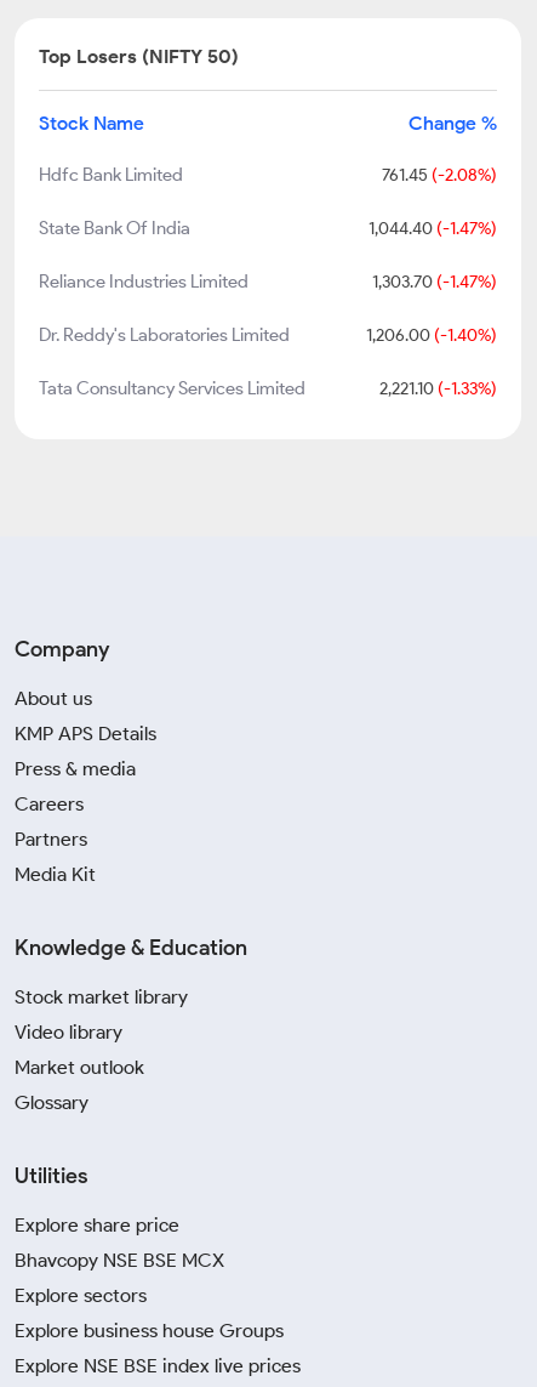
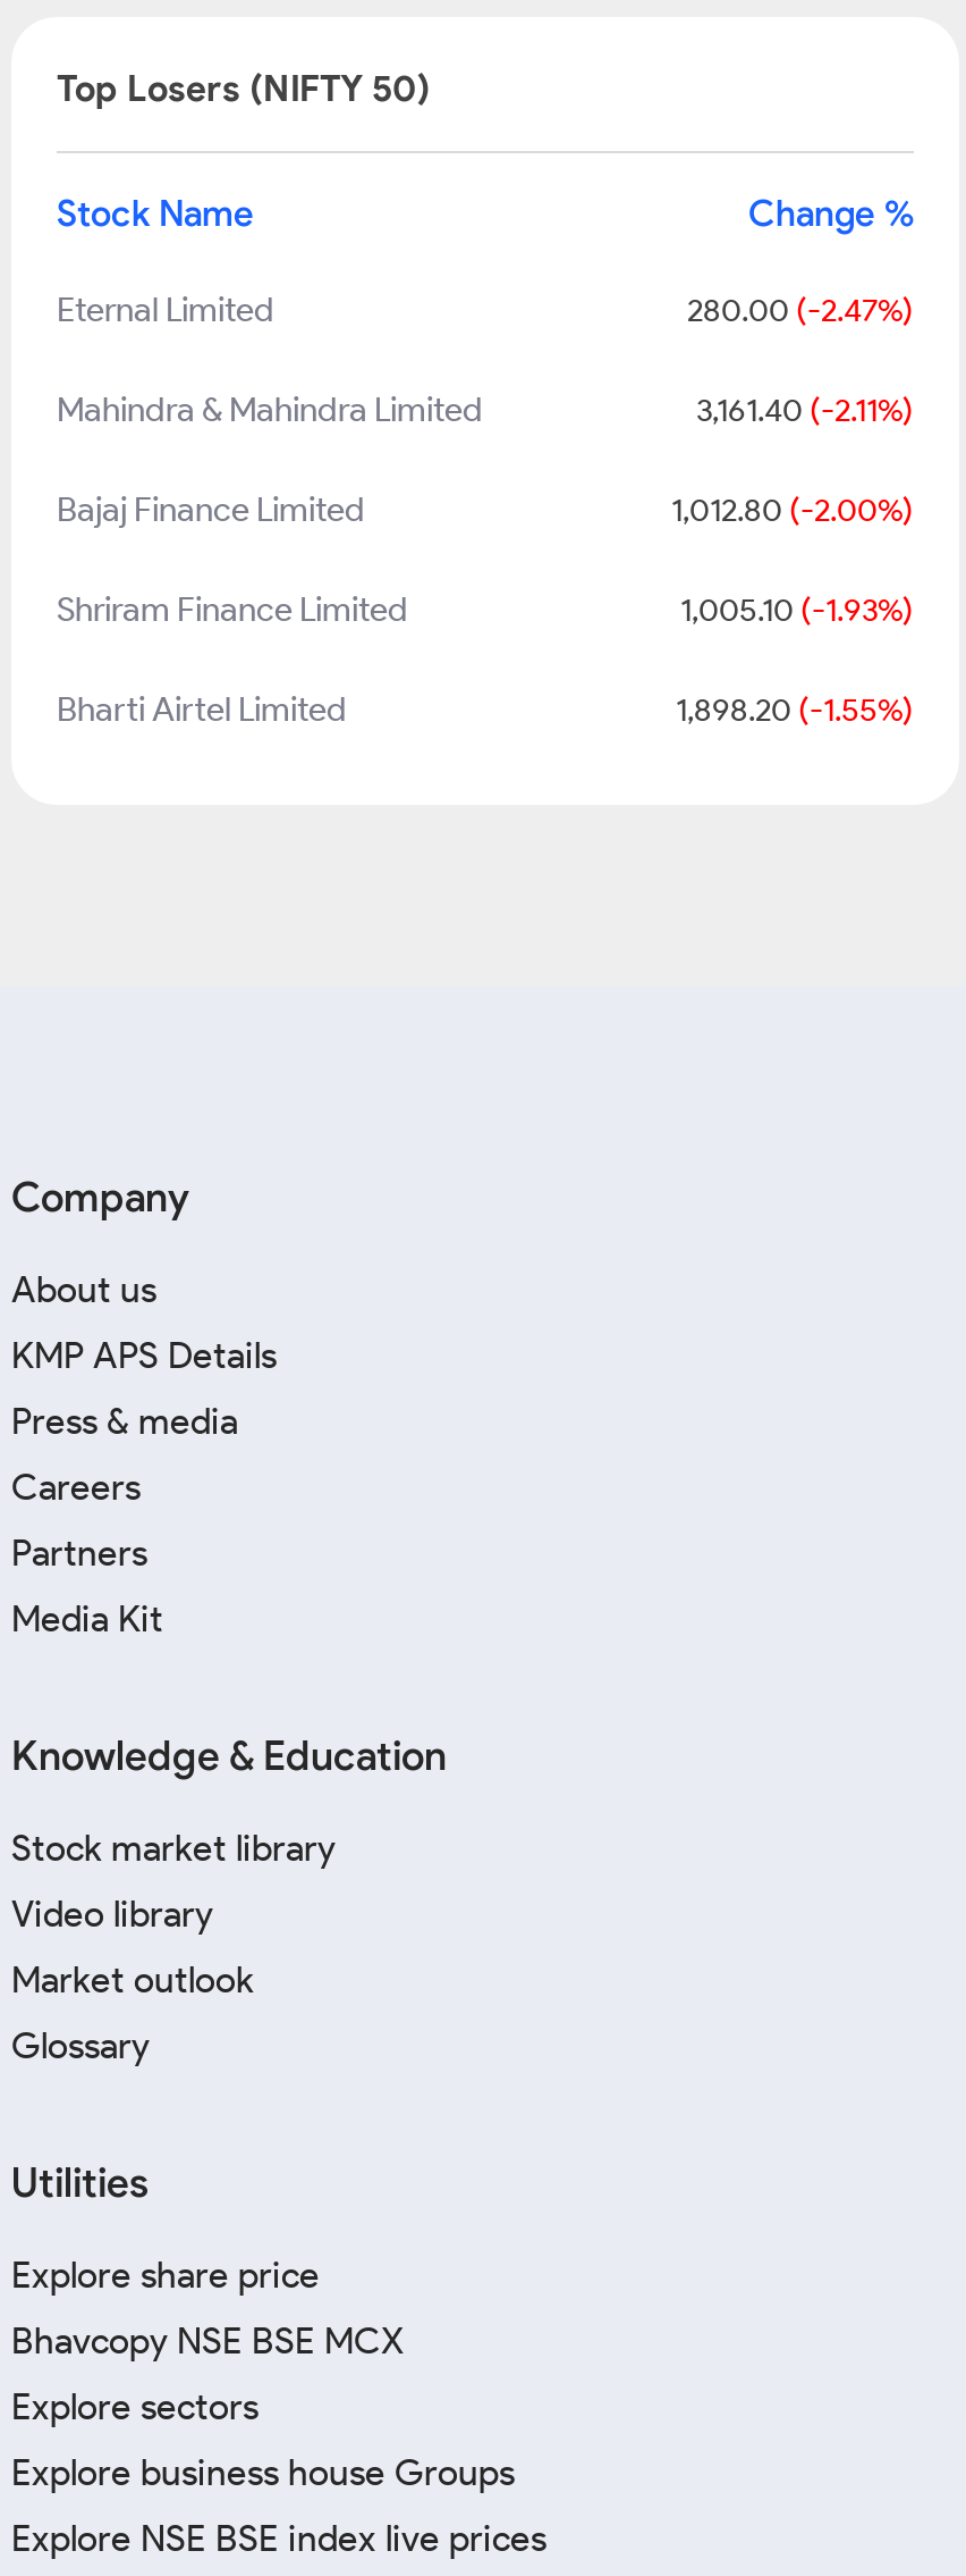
[39,164,497,186] Hdfc Bank Limited | 761.45 (-2.08%) -> [57,290,914,330] Eternal Limited | 280.00 (-2.47%)
[39,217,497,239] State Bank Of India | 1,044.40 (-1.47%) -> [57,389,914,430] Mahindra & Mahindra Limited | 3,161.40 (-2.11%)
[39,271,497,292] Reliance Industries Limited | 1,303.70 (-1.47%) -> [57,489,914,530] Bajaj Finance Limited | 1,012.80 (-2.00%)
[39,324,497,346] Dr. Reddy's Laboratories Limited | 1,206.00 (-1.40%) -> [57,589,914,630] Shriram Finance Limited | 1,005.10 (-1.93%)
[39,377,497,399] Tata Consultancy Services Limited | 2,221.10 (-1.33%) -> [57,689,914,730] Bharti Airtel Limited | 1,898.20 (-1.55%)

